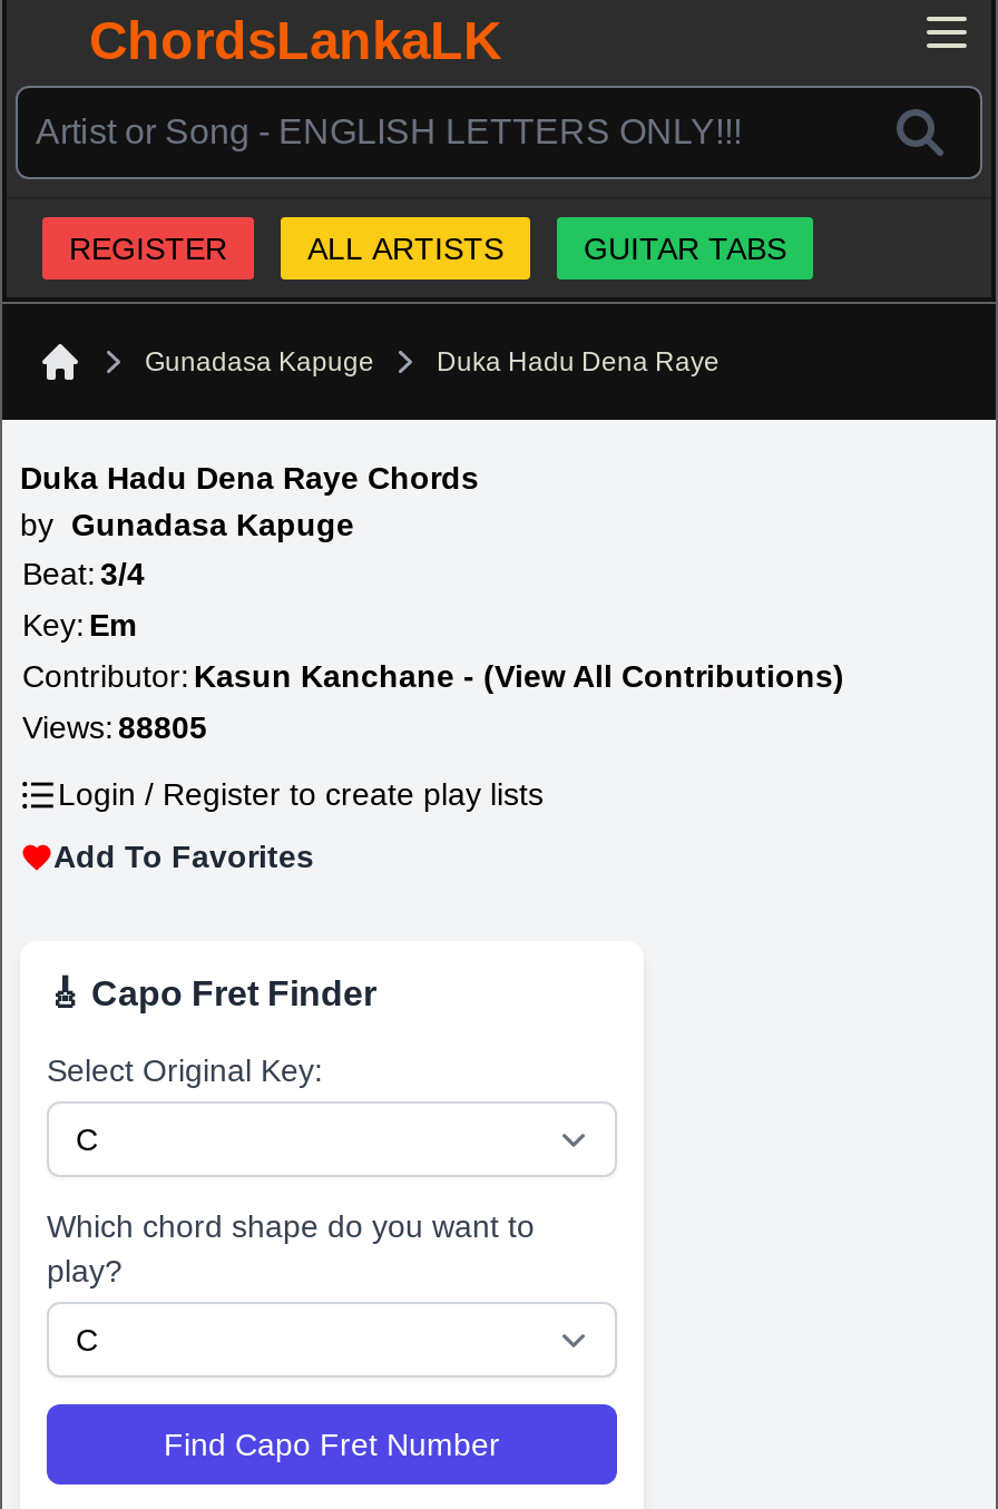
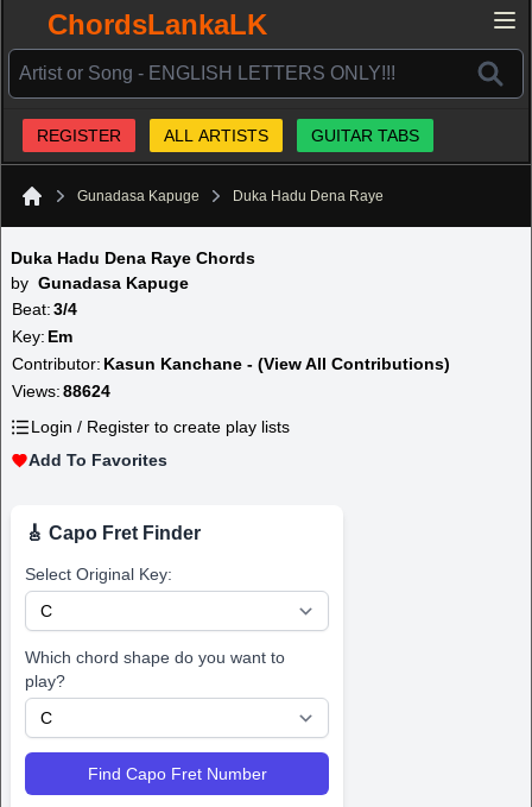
[22,709,207,745] Views: 88805 -> [12,382,110,401] Views: 88624

